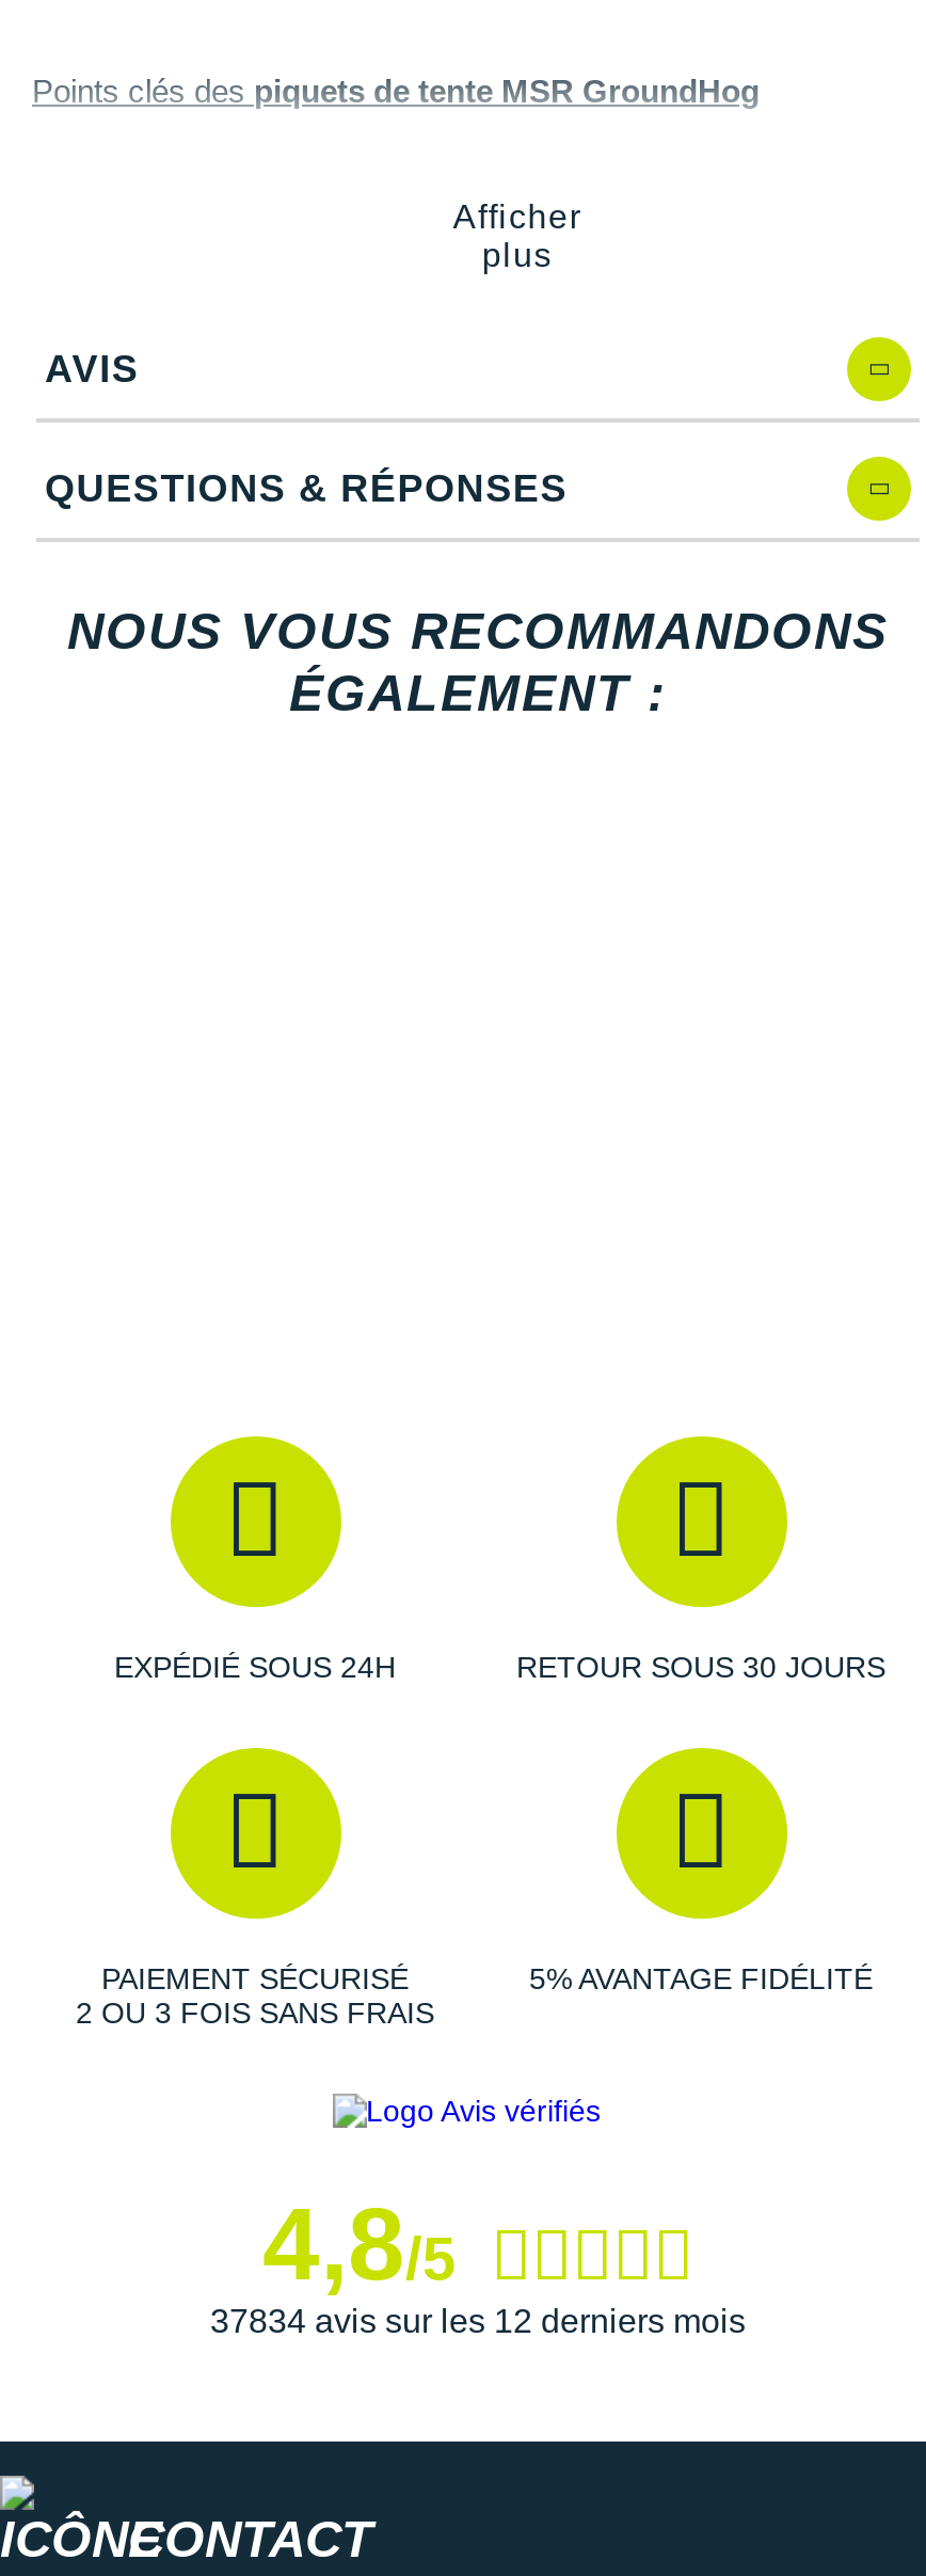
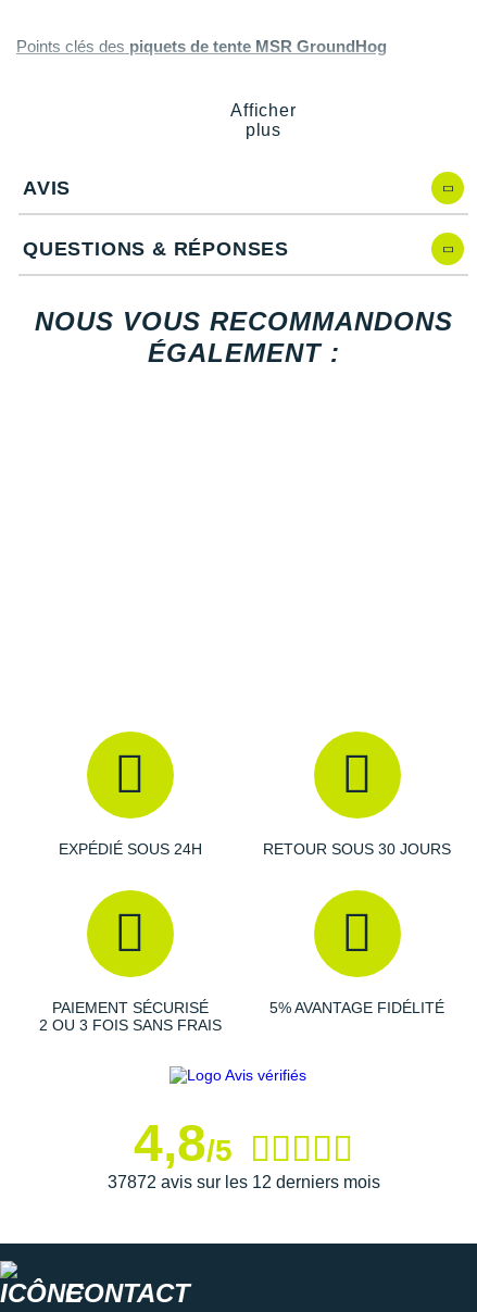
[210,2303,746,2339] 37834 avis sur les 12 derniers mois -> [107,1173,380,1191] 37872 avis sur les 12 derniers mois

